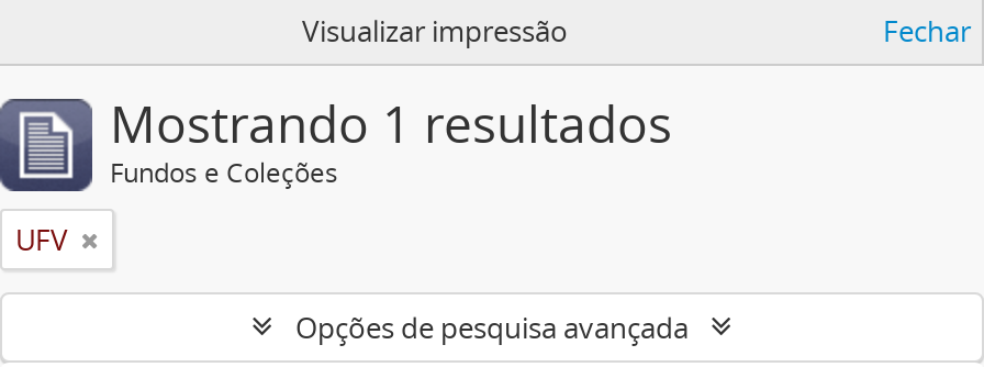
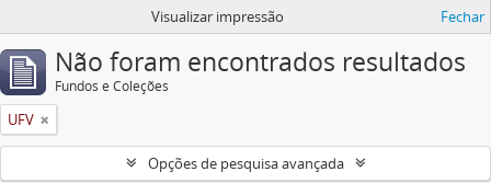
[110,90,672,158] Mostrando 1 resultados -> [55,45,466,79] Não foram encontrados resultados

